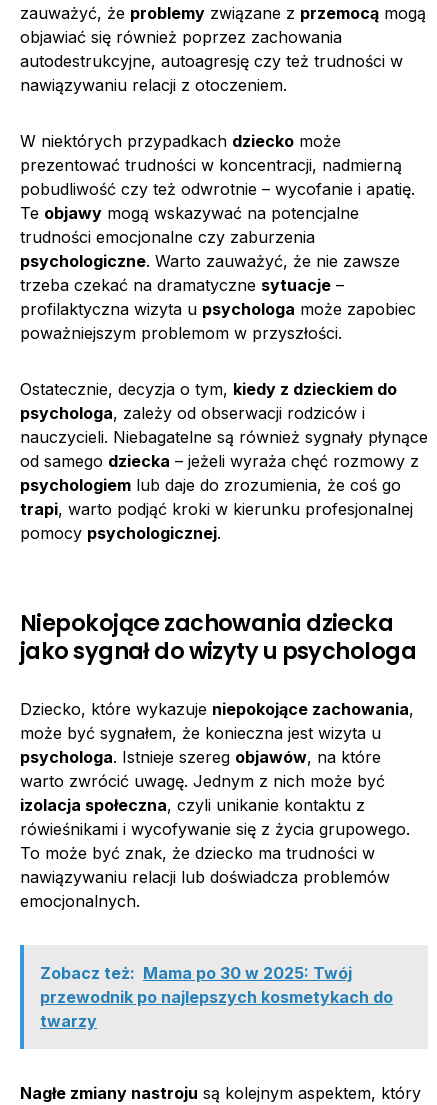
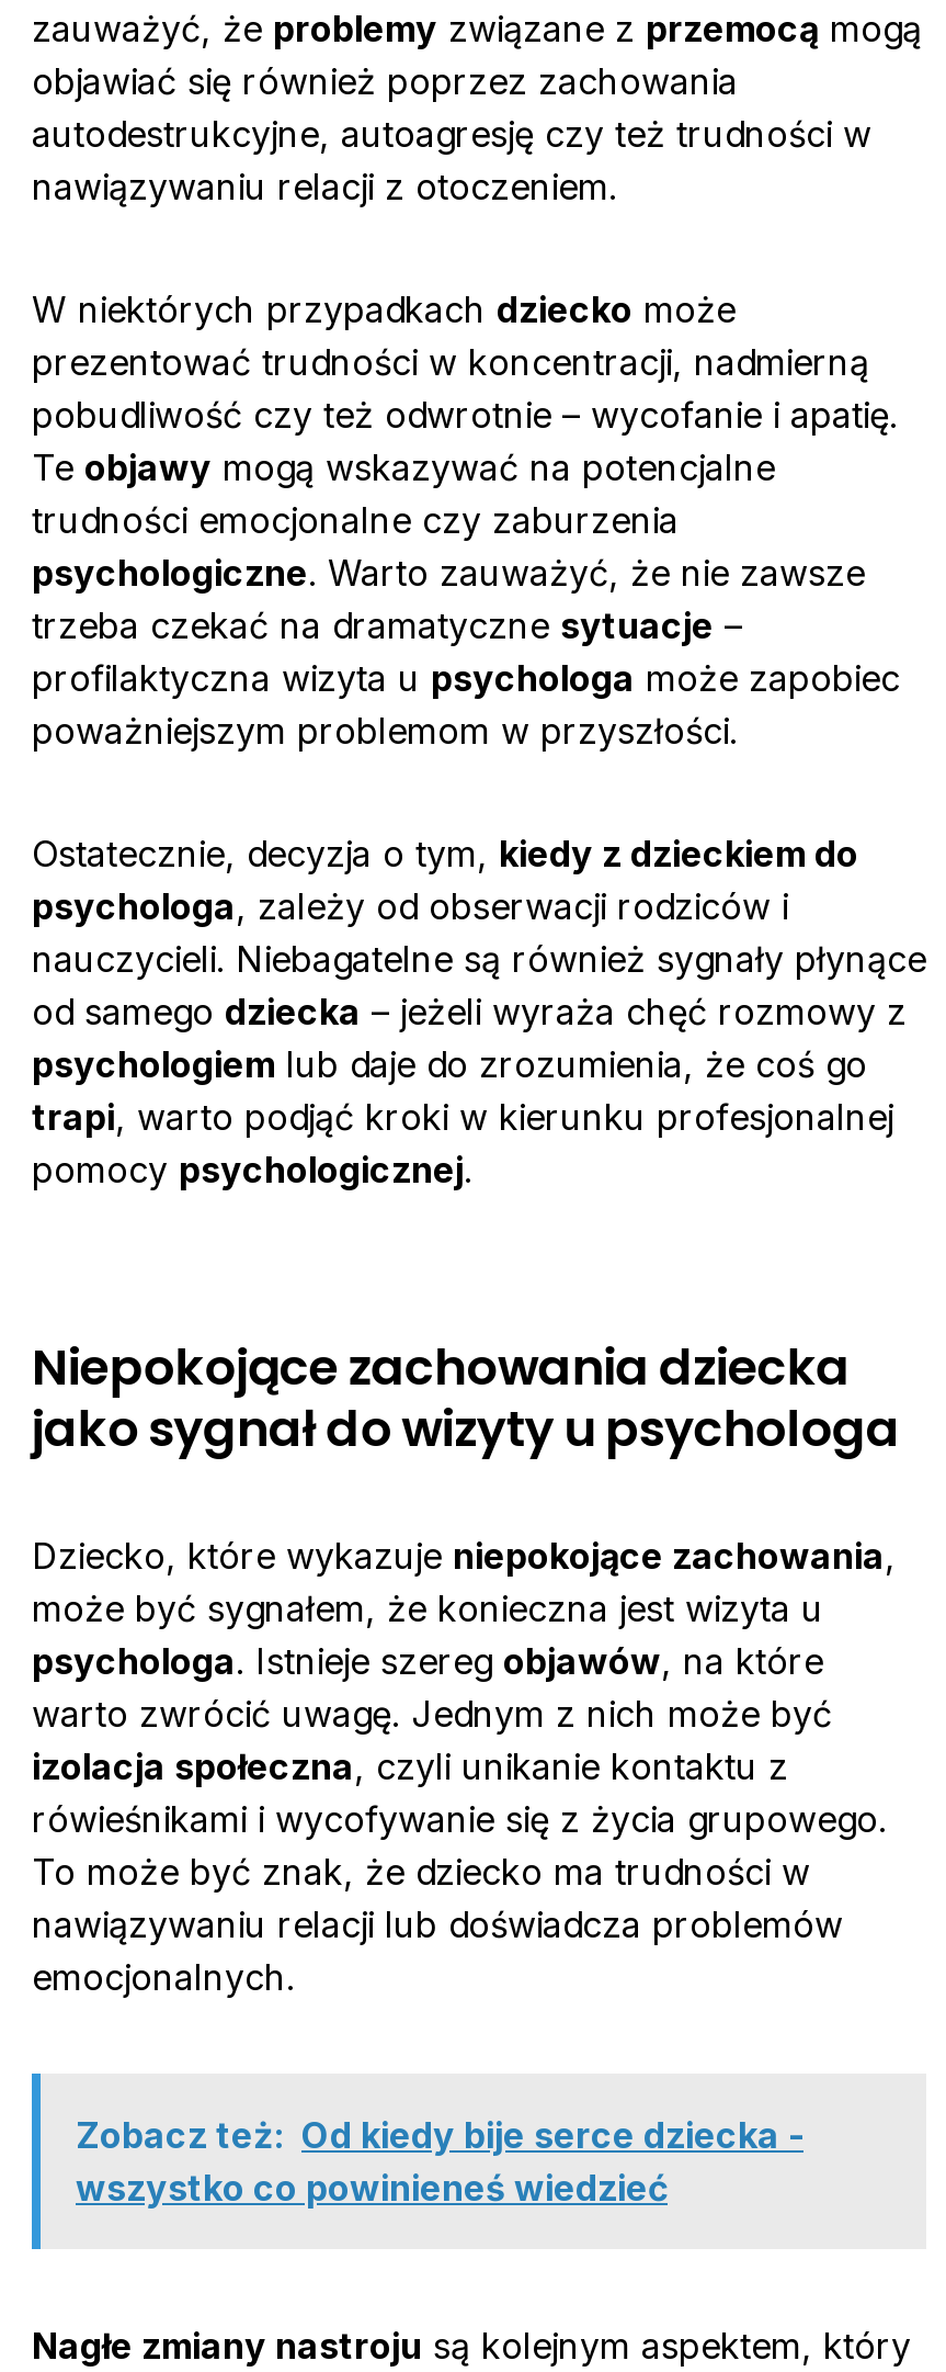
[40,963,393,1031] Zobacz też: Mama po 30 w 2025: Twój | przewodnik po najlepszych kosmetykach do | twarzy -> [76,2113,803,2209] Zobacz też: Od kiedy bije serce dziecka - | wszystko co powinieneś wiedzieć

